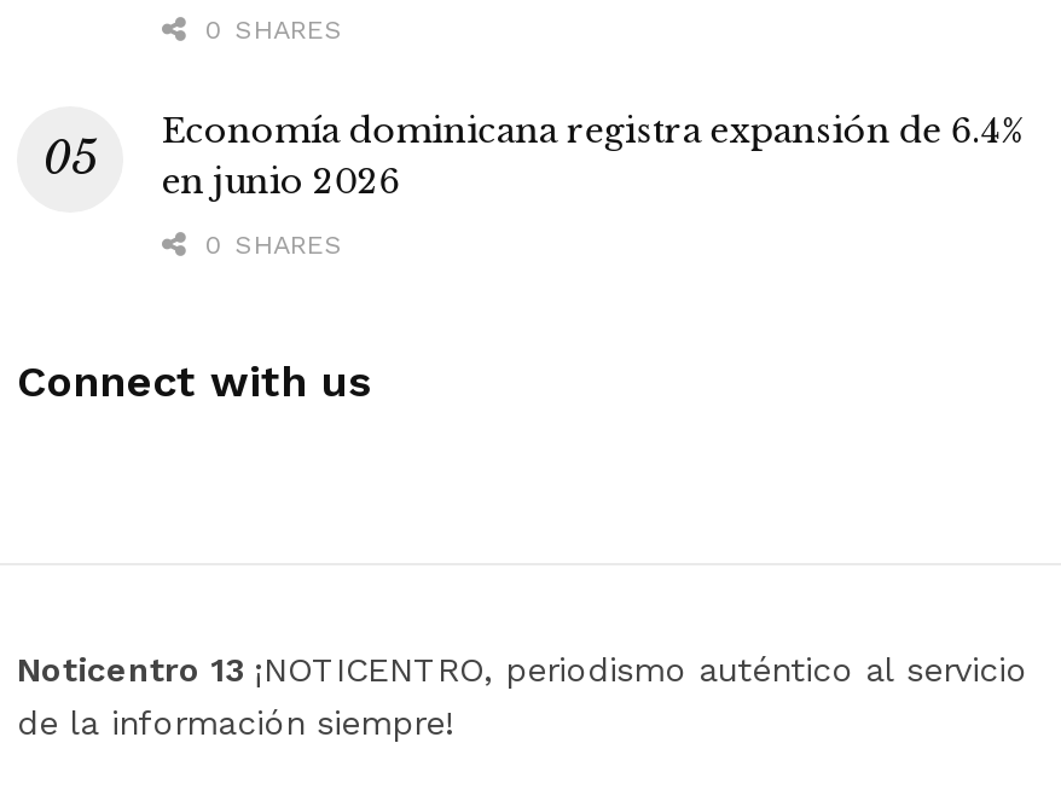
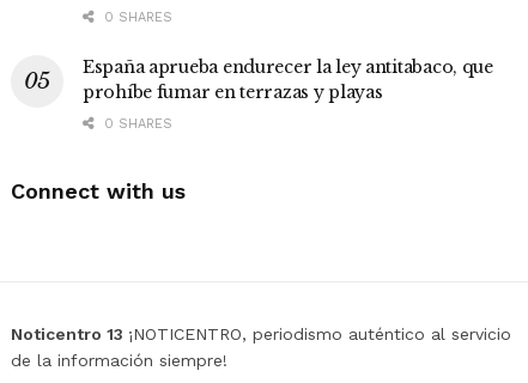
[162,108,1025,202] Economía dominicana registra expansión de 6.4% | en junio 2026 -> [83,56,493,103] España aprueba endurecer la ley antitabaco, que | prohíbe fumar en terrazas y playas

